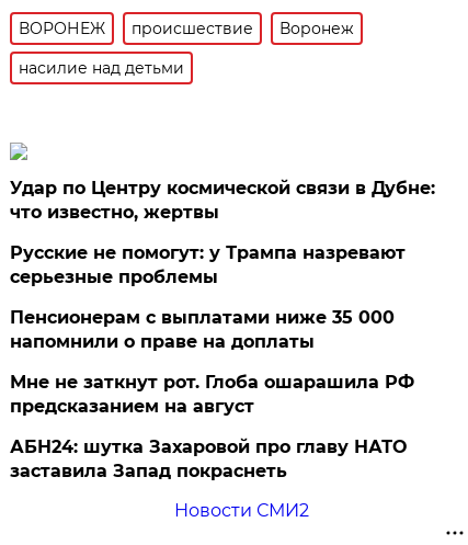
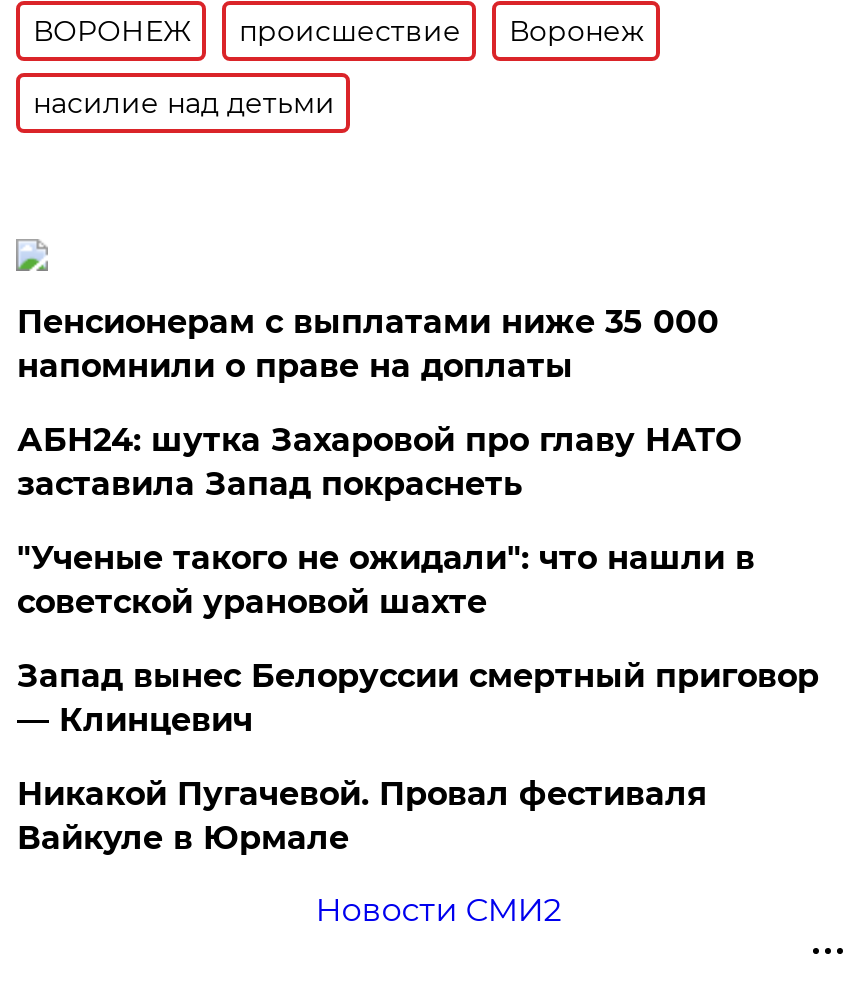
[10,178,436,287] Удар по Центру космической связи в Дубне: | что известно, жертвы | Русские не помогут: у Трампа назревают | серьезные проблемы -> none
moved [10,307,395,352] -> [17,303,719,385]: Пенсионерам с выплатами ниже 35 000 | напомнили о праве на доплаты
[10,372,415,417] Мне не заткнут рот. Глоба ошарашила РФ | предсказанием на август -> none
moved [10,436,407,481] -> [17,421,741,503]: АБН24: шутка Захаровой про главу НАТО | заставила Запад покраснеть
none -> [17,539,819,857] "Ученые такого не ожидали": что нашли в | советской урановой шахте | Запад вынес Белоруссии смертный приговор | — Клинцевич | Никакой Пугачевой. Провал фестиваля | Вайкуле в Юрмале

